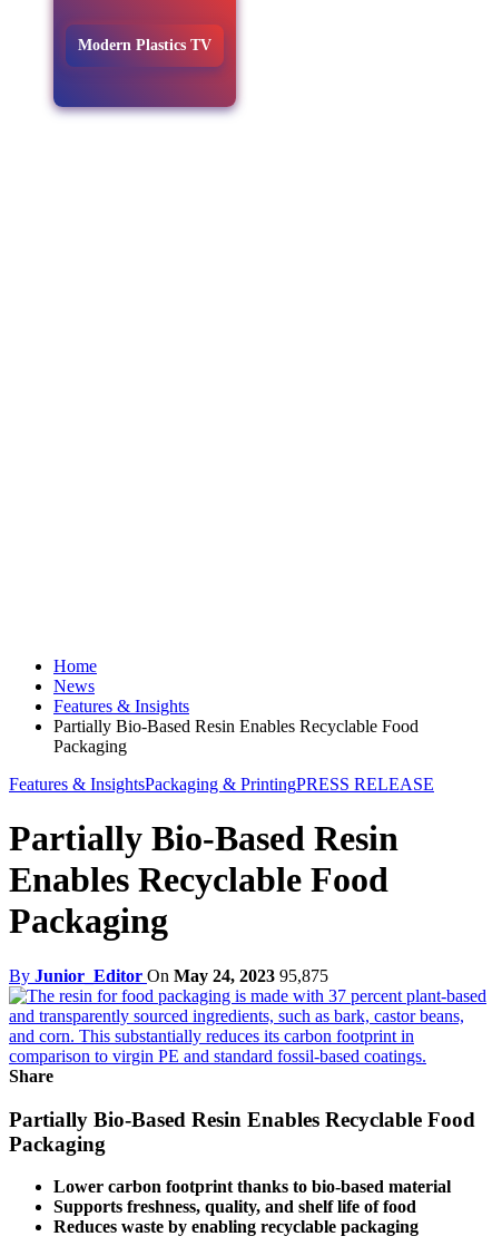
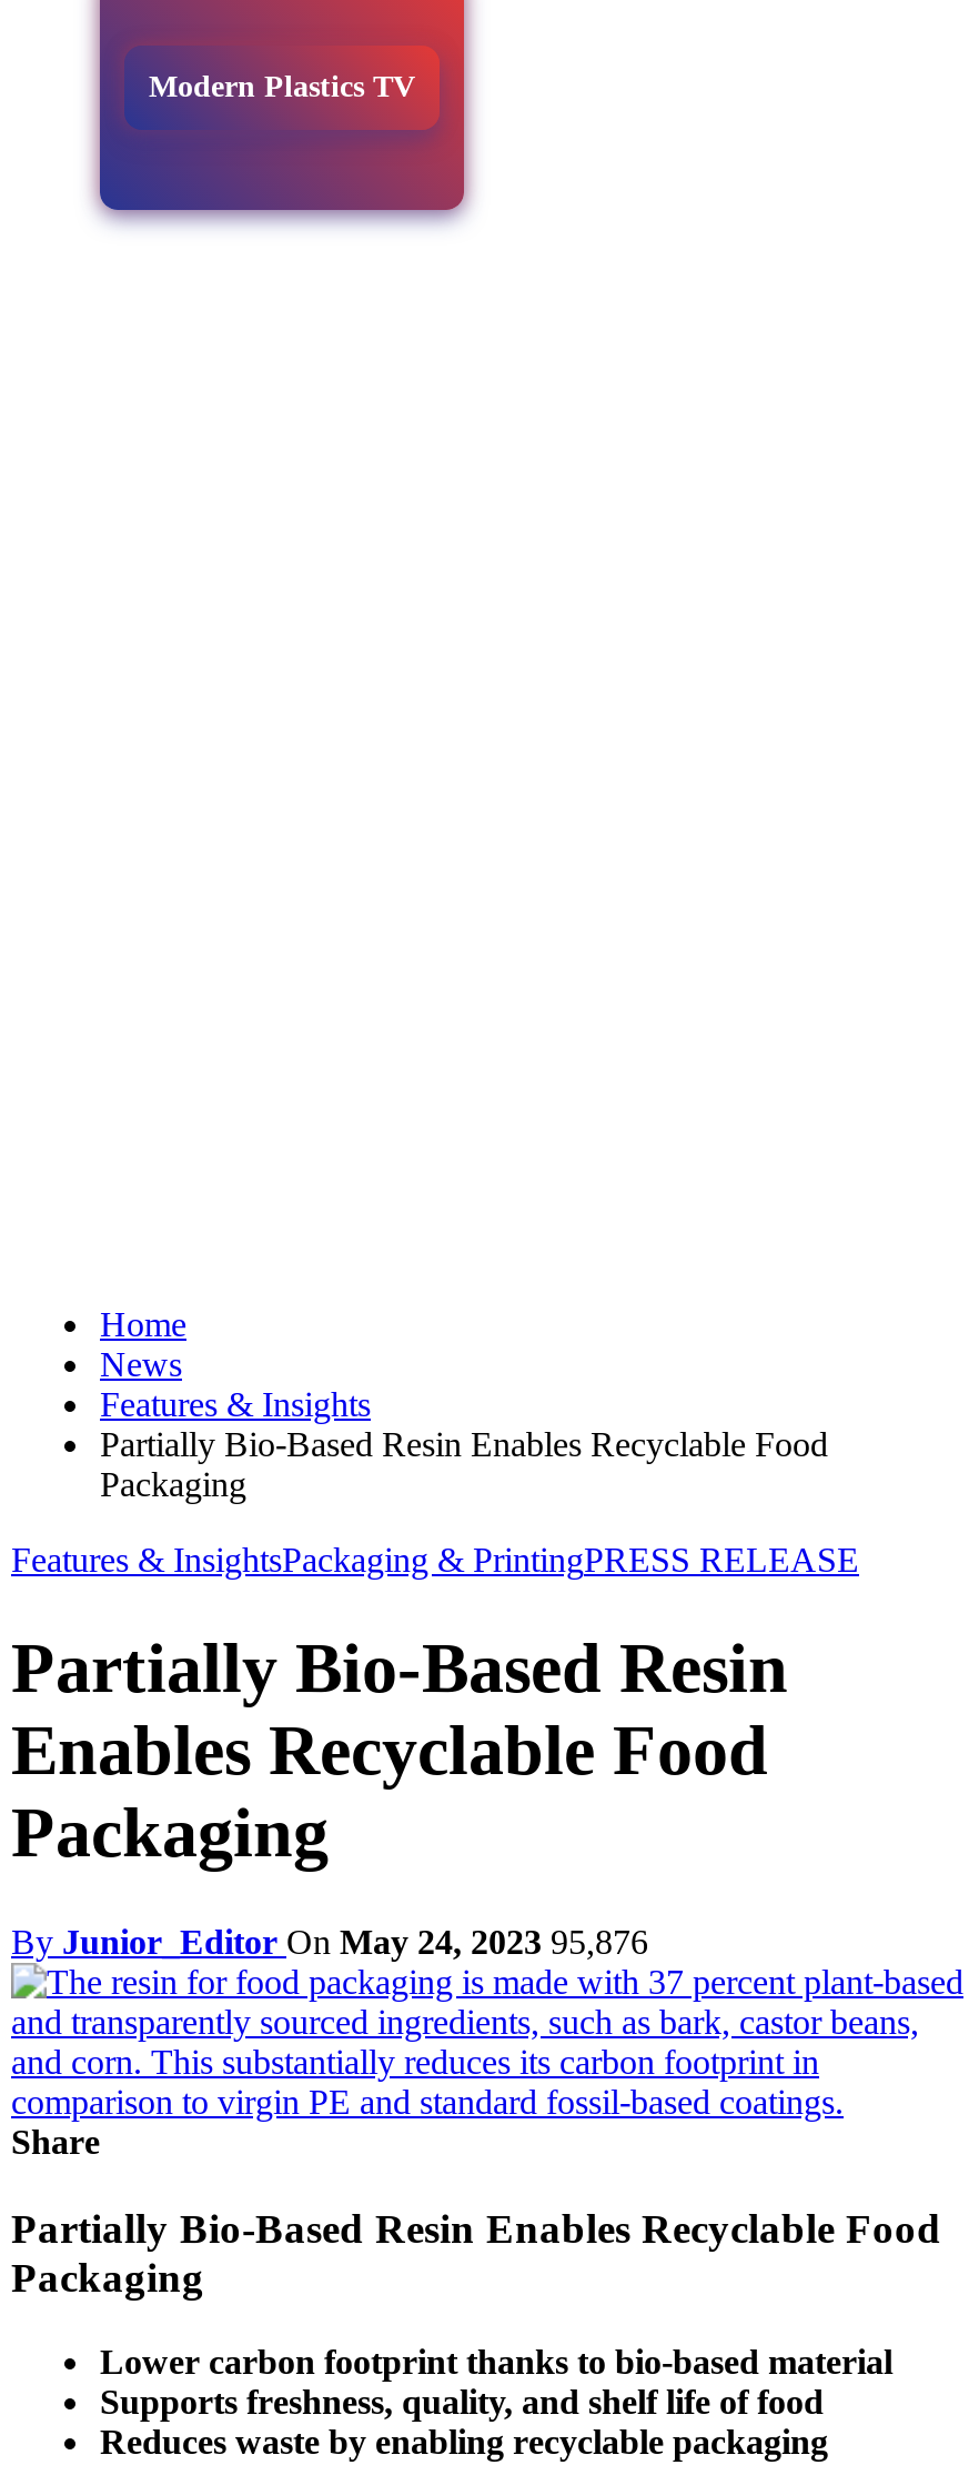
[9,966,328,985] By Junior_Editor On May 24, 2023 95,875 -> [11,1923,648,1960] By Junior_Editor On May 24, 2023 95,876

